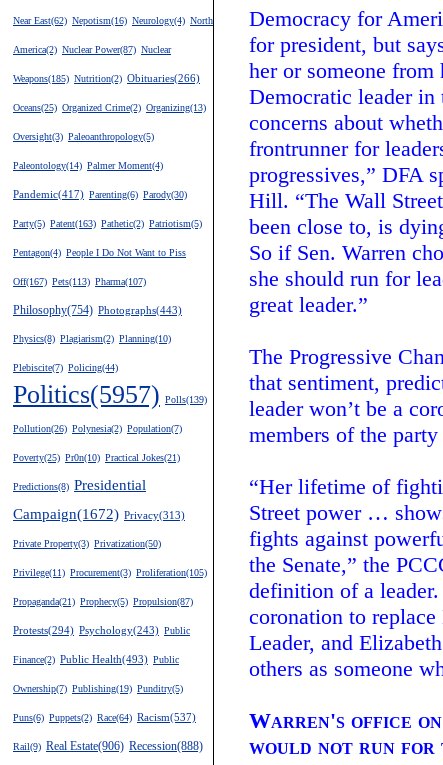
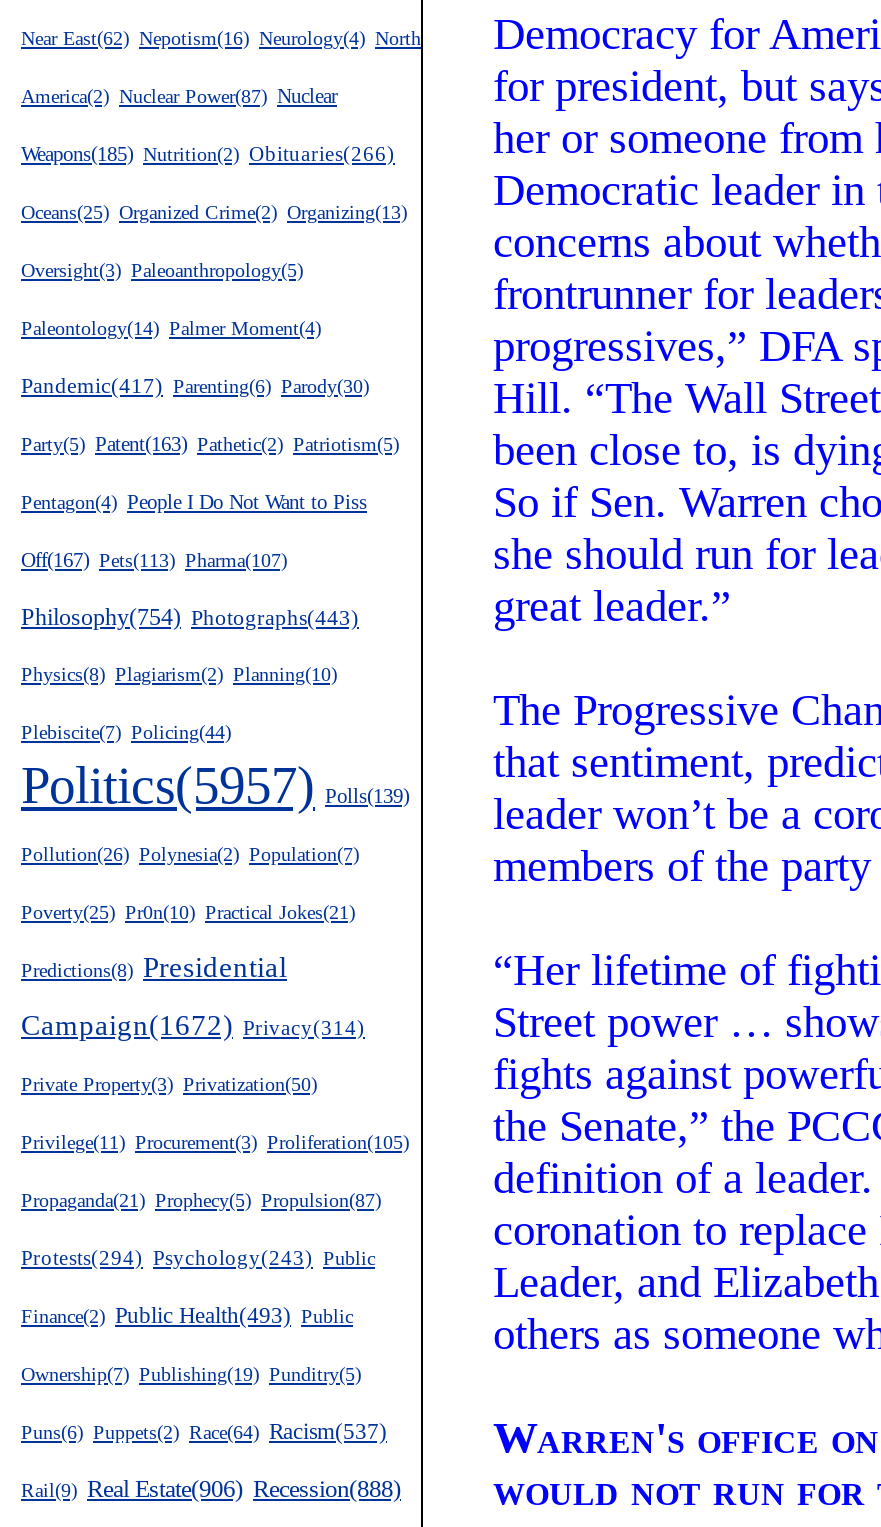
[13,506,185,522] Campaign(1672) Privacy(313) -> [21,1010,365,1042] Campaign(1672) Privacy(314)

